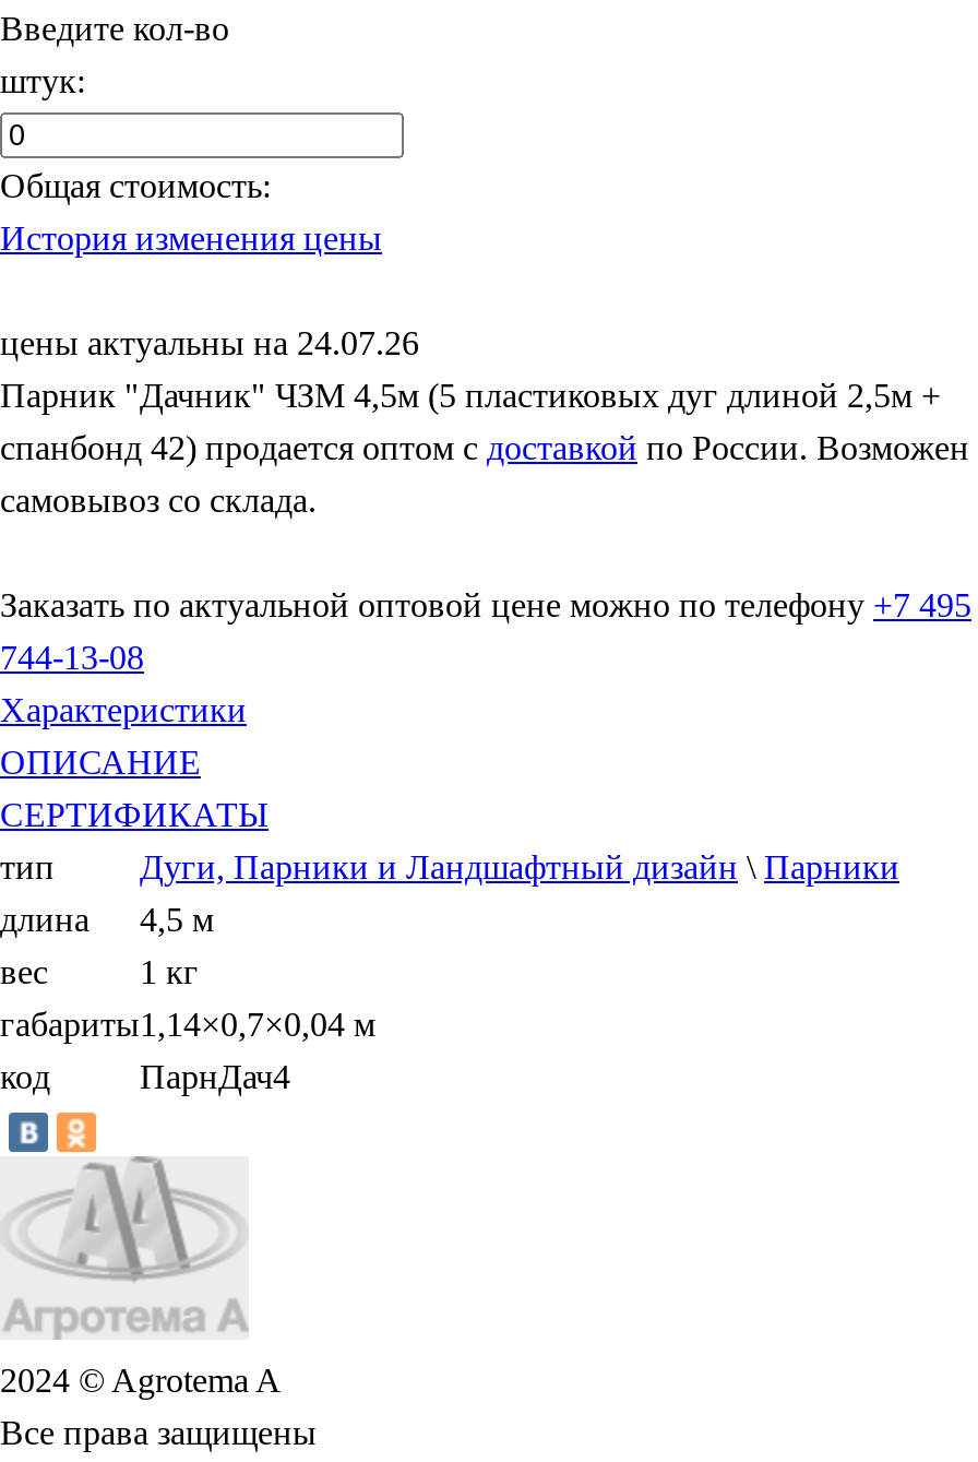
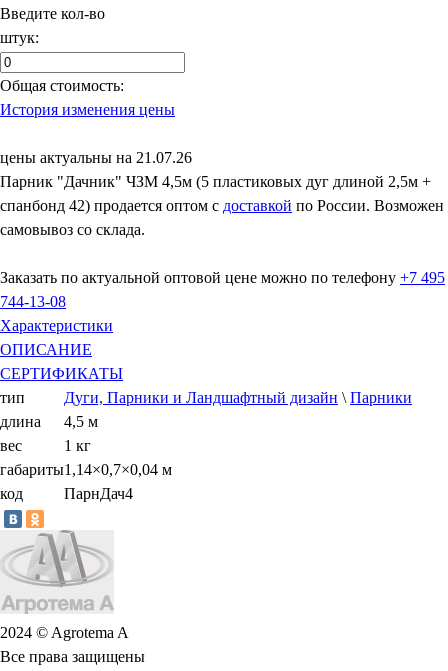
[0,324,419,361] цены актуальны на 24.07.26 -> [0,149,192,166] цены актуальны на 21.07.26

